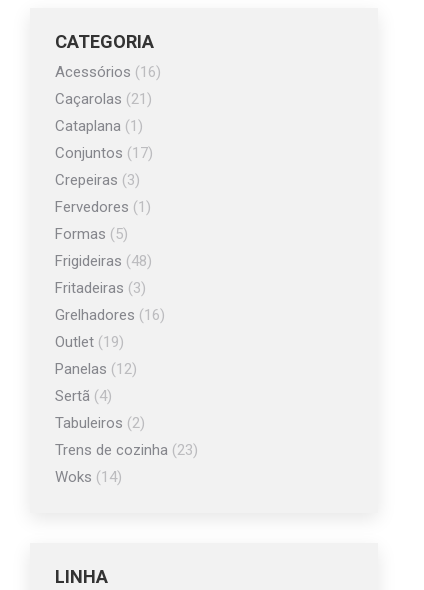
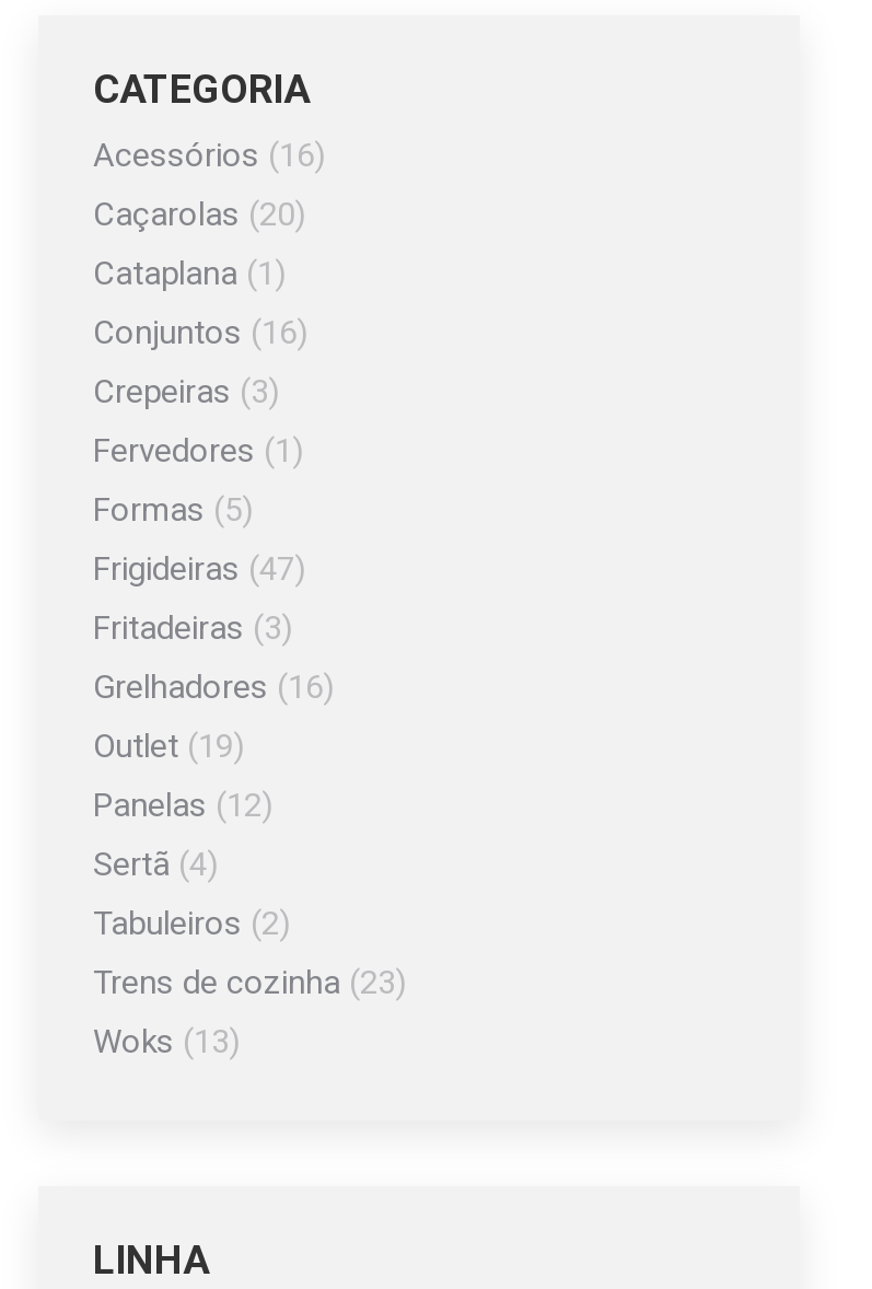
[55,90,152,108] Caçarolas (21) -> [93,195,305,234] Caçarolas (20)
[55,144,153,162] Conjuntos (17) -> [93,313,307,352] Conjuntos (16)
[55,252,152,270] Frigideiras (48) -> [93,549,305,589] Frigideiras (47)
[55,468,122,486] Woks (14) -> [93,1022,240,1061] Woks (13)

